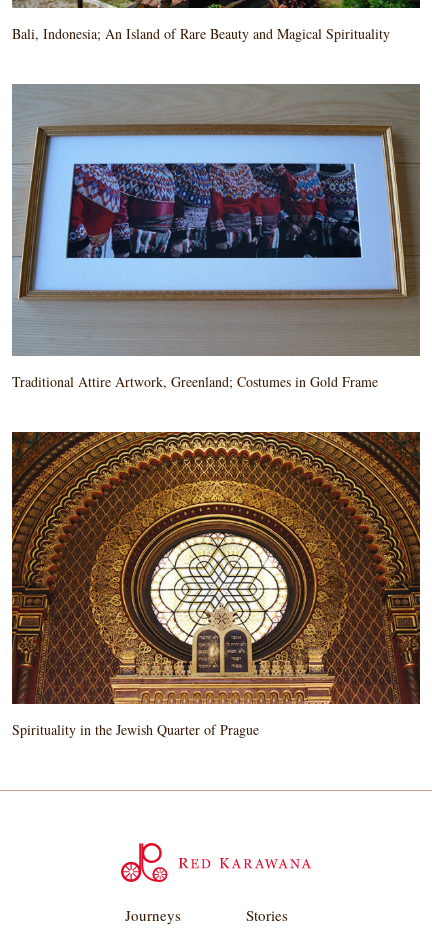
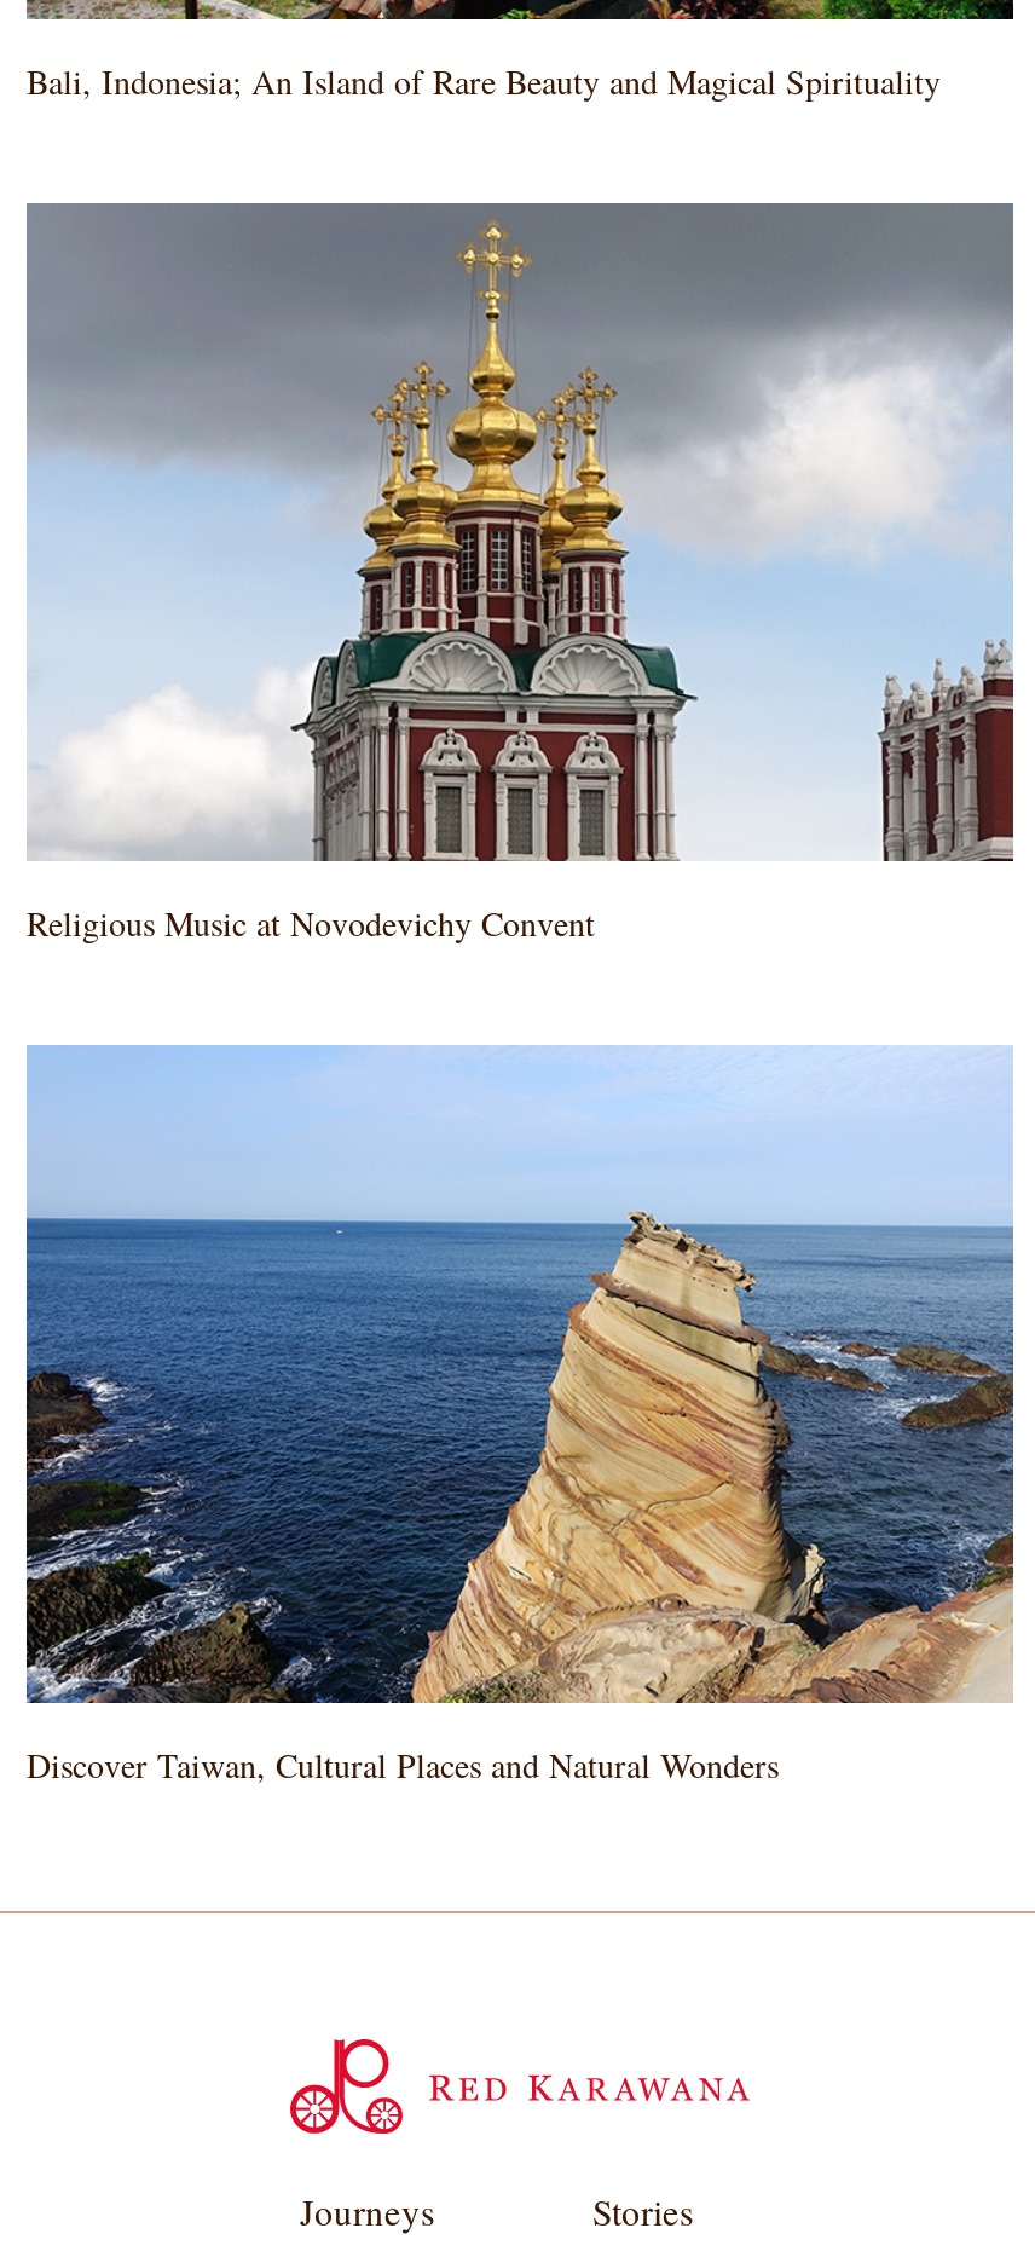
[12,86,421,391] [image] | Traditional Attire Artwork, Greenland; Costumes in Gold Frame -> [27,203,1013,946] [image] | Religious Music at Novodevichy Convent
[11,431,421,739] [image] | Spirituality in the Jewish Quarter of Prague -> [24,1045,1016,1787] [image] | Discover Taiwan, Cultural Places and Natural Wonders

